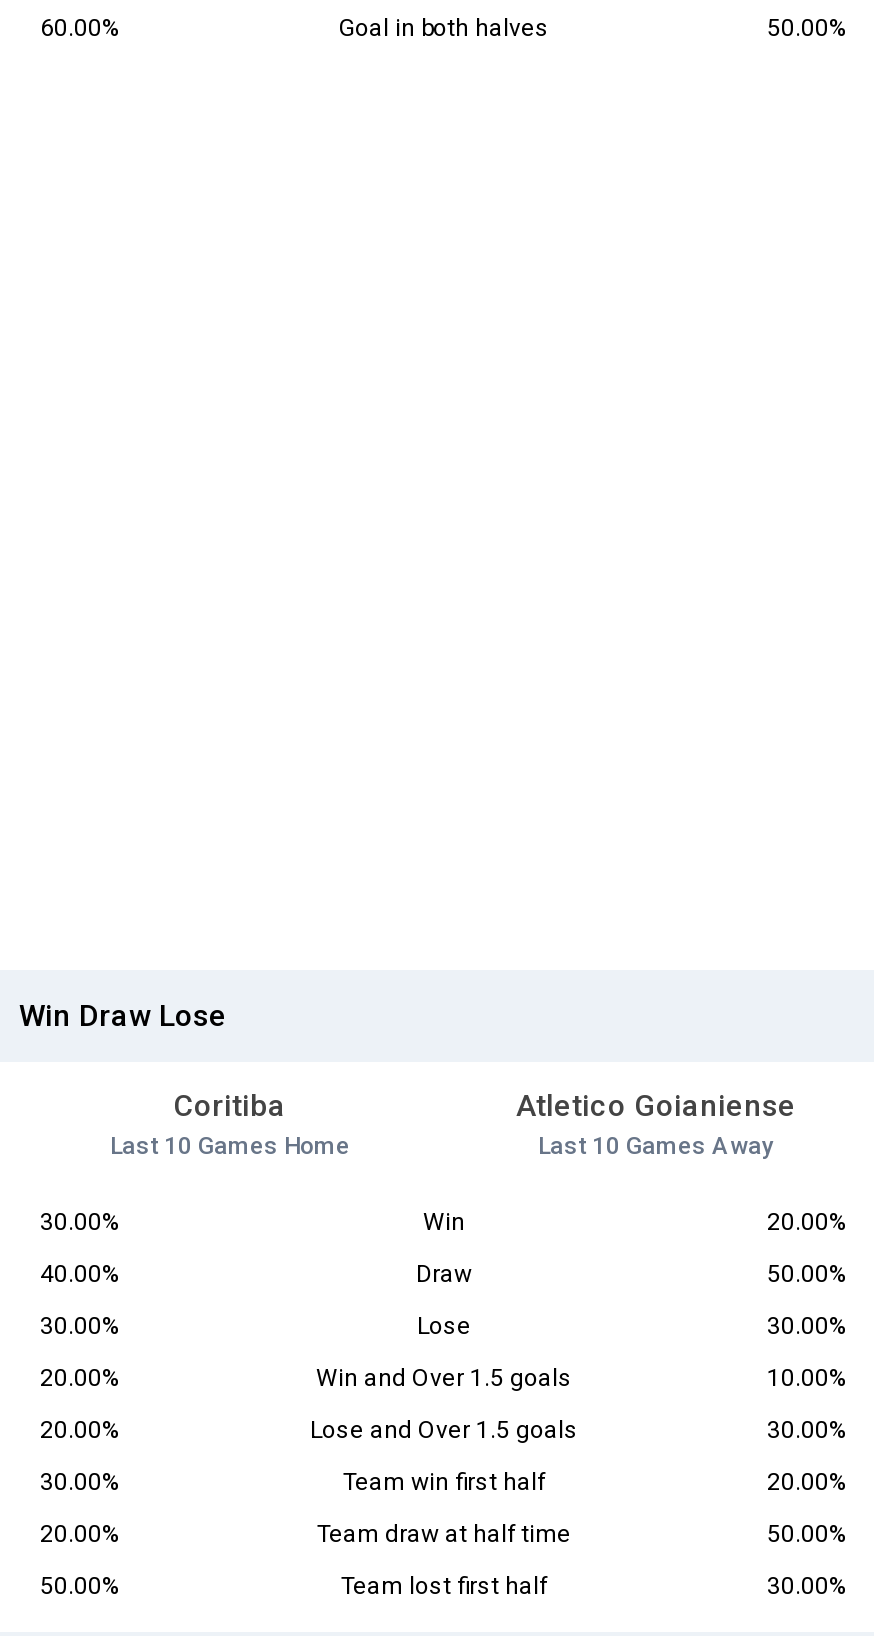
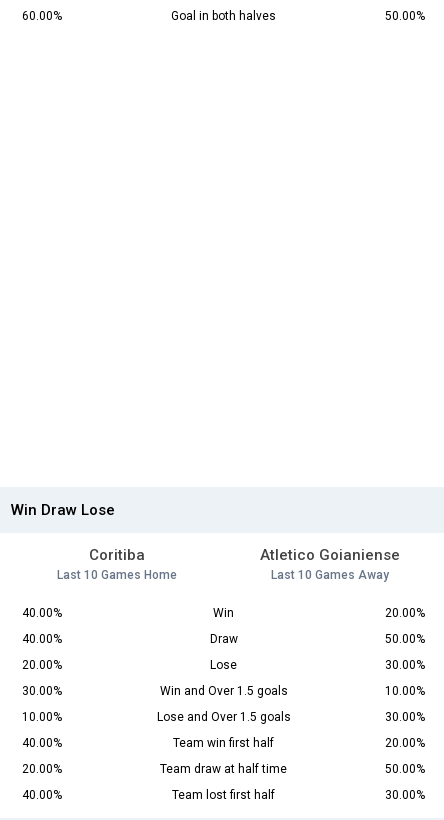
[40,1208,120,1236] 30.00% -> [21,606,61,620] 40.00%
[40,1312,120,1340] 30.00% -> [21,658,61,672] 20.00%
[40,1364,120,1392] 20.00% -> [21,684,61,698] 30.00%
[40,1416,120,1444] 20.00% -> [21,710,61,724] 10.00%
[40,1468,120,1496] 30.00% -> [21,736,61,750] 40.00%
[40,1572,120,1600] 50.00% -> [21,788,61,802] 40.00%

